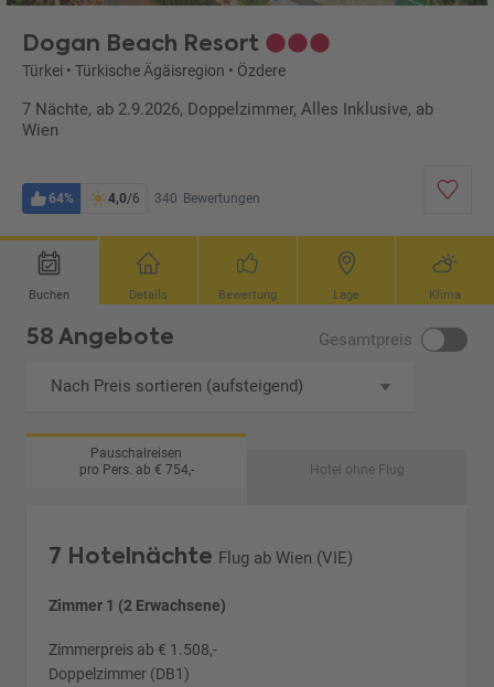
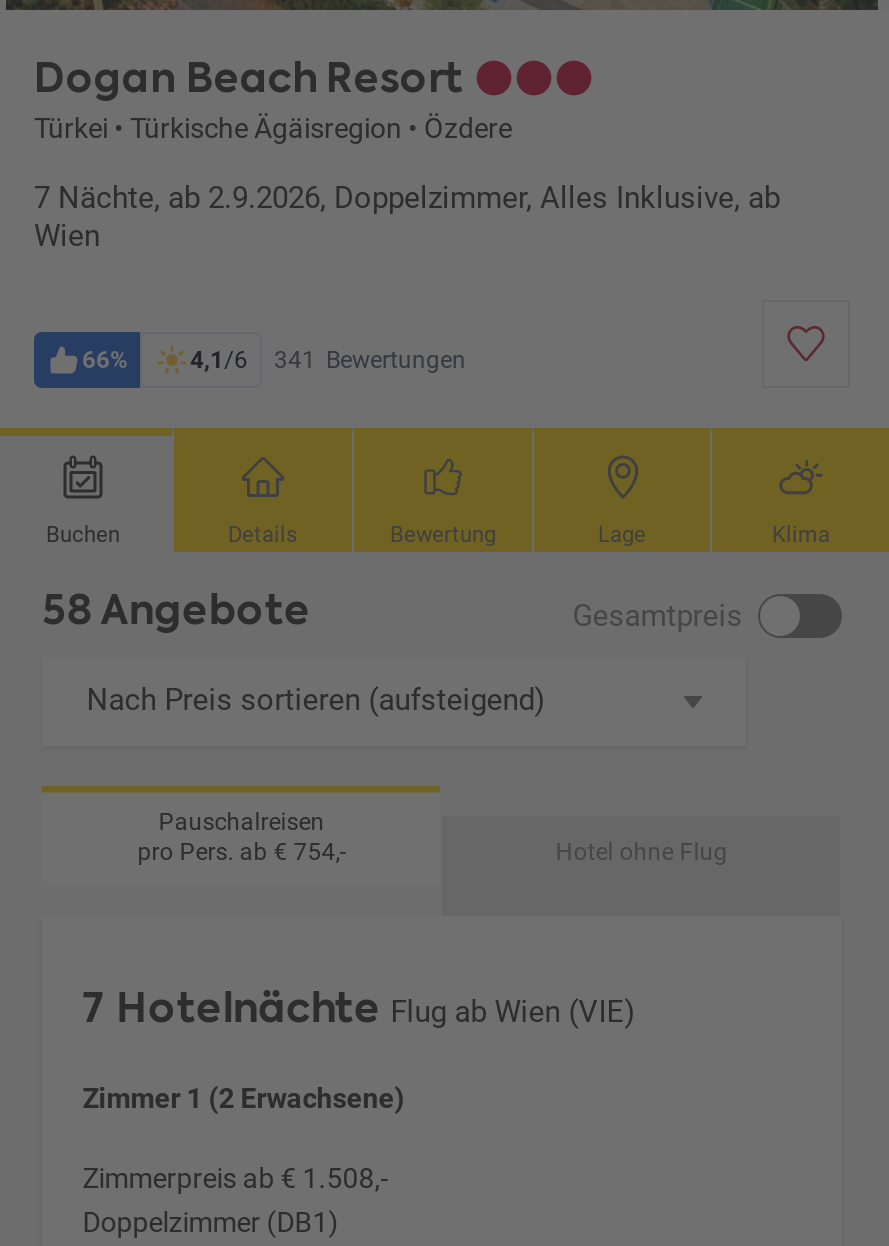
[49,191,74,206] 64% -> [82,346,128,374] 66%
[108,191,140,206] 4,0 /6 -> [190,346,248,374] 4,1 /6
[154,191,260,206] 340 Bewertungen -> [274,346,466,374] 341 Bewertungen

